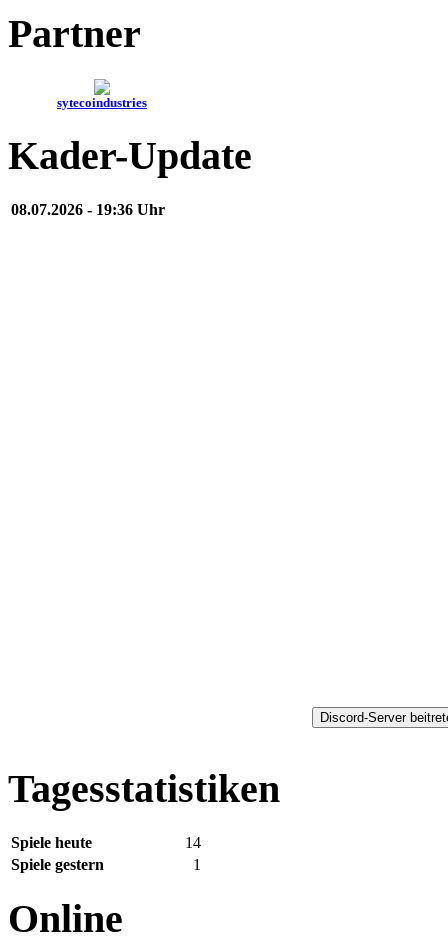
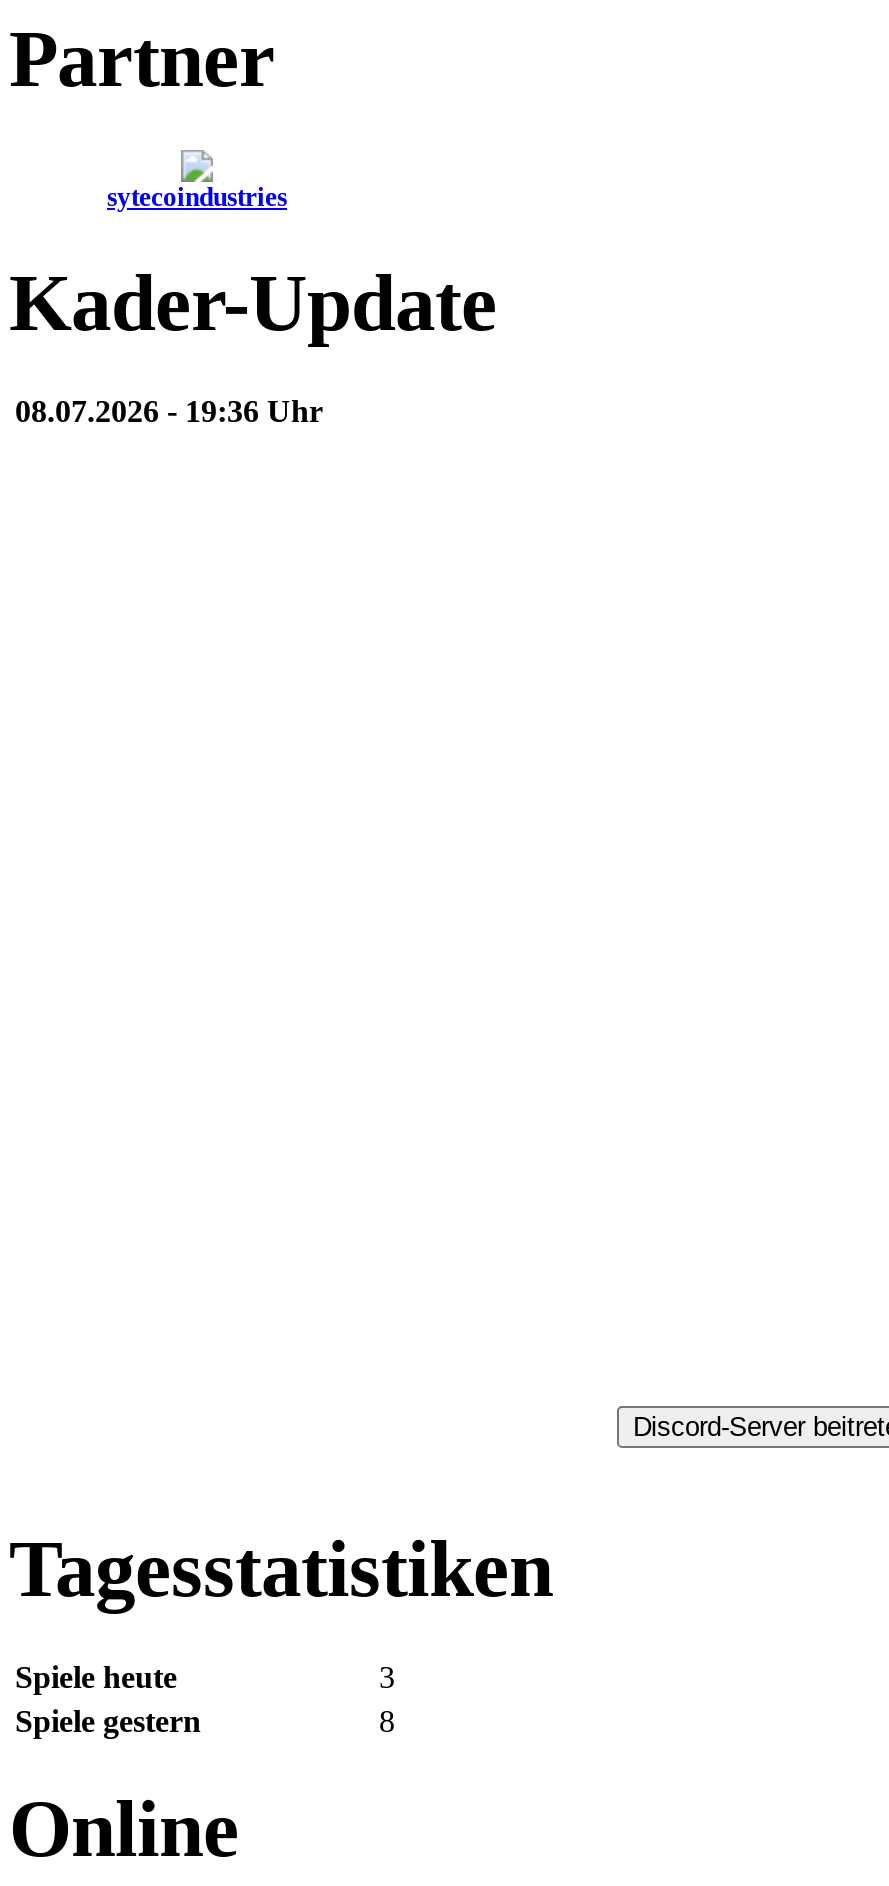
[185,834,201,851] 14 -> [379,1659,395,1693] 3
[193,856,201,873] 1 -> [379,1703,395,1737] 8

